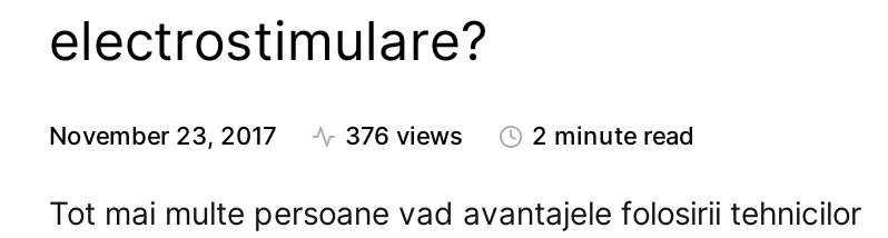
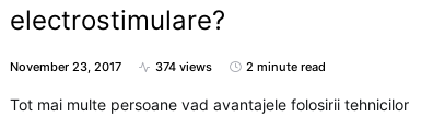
[345,120,463,151] 376 views -> [155,59,212,74] 374 views

